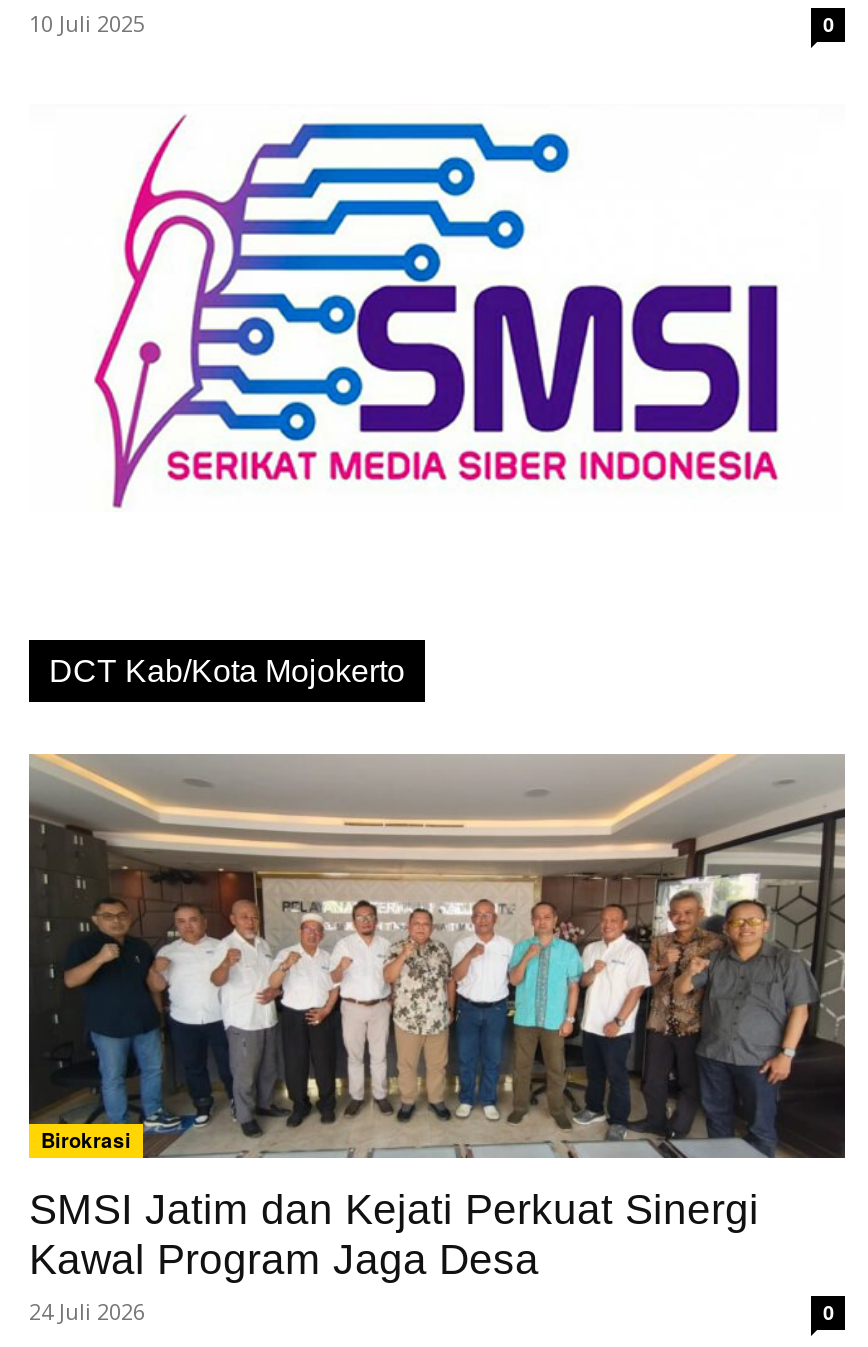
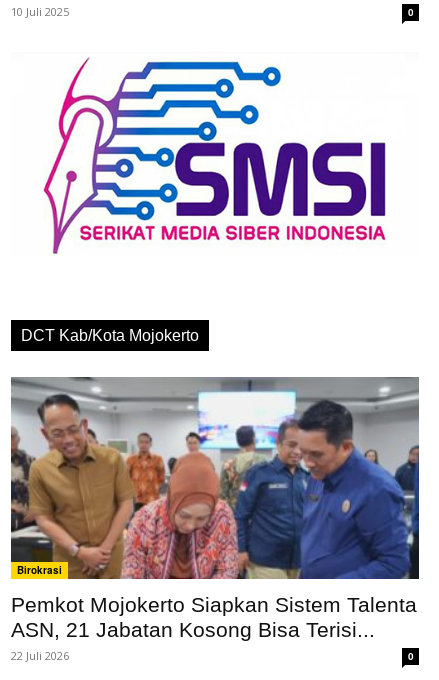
[27,752,847,1326] [image] | SMSI Jatim dan Kejati Perkuat Sinergi | Kawal Program Jaga Desa | 24 Juli 2026 -> [10,376,420,663] [image] | Pemkot Mojokerto Siapkan Sistem Talenta | ASN, 21 Jabatan Kosong Bisa Terisi... | 22 Juli 2026

